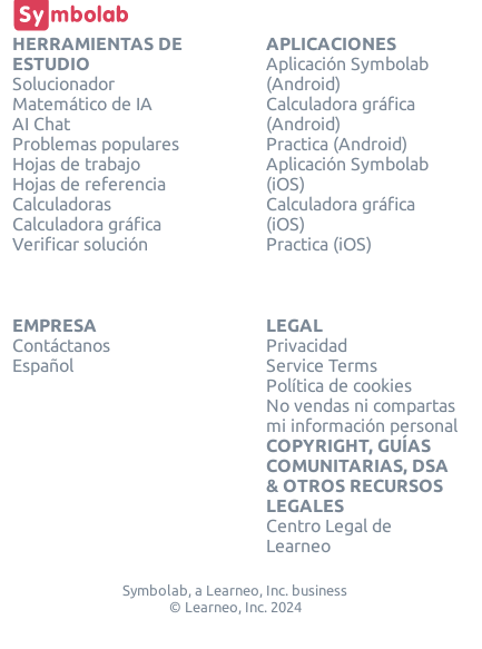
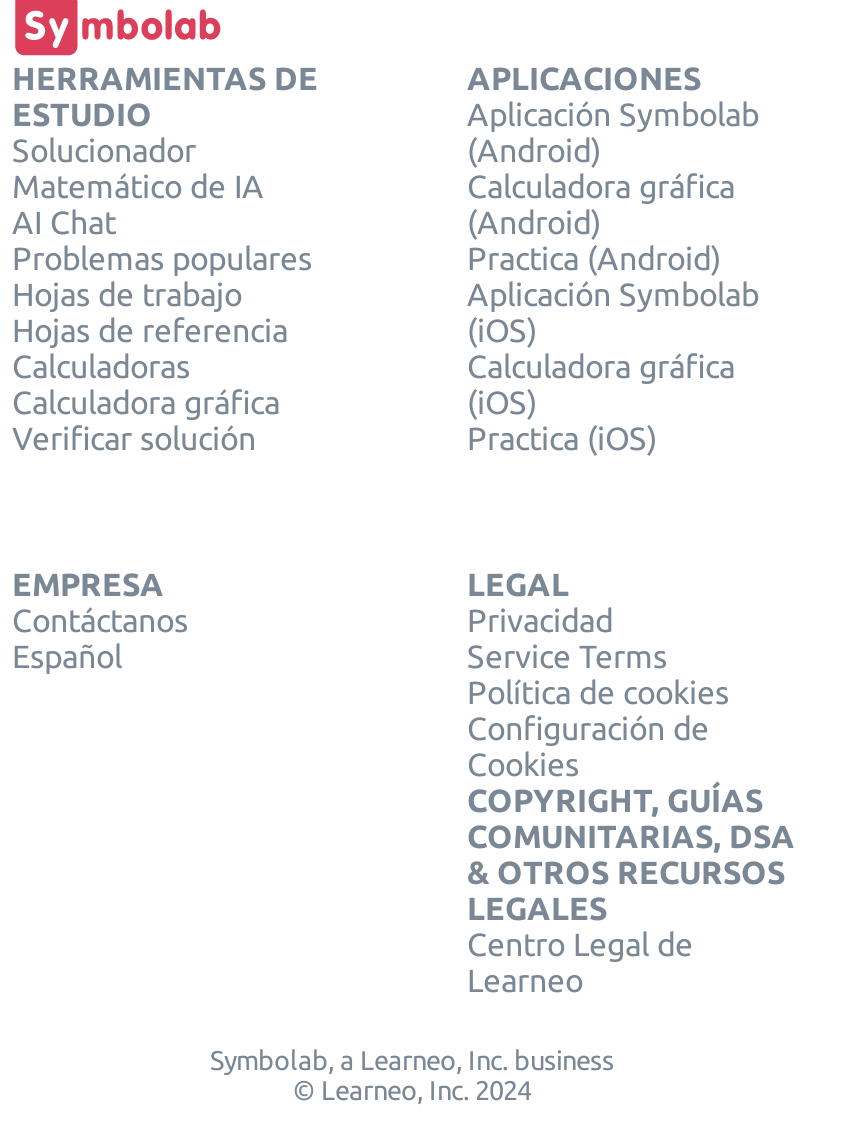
[265,396,457,436] No vendas ni compartas | mi información personal -> [467,711,709,783] Configuración de | Cookies

